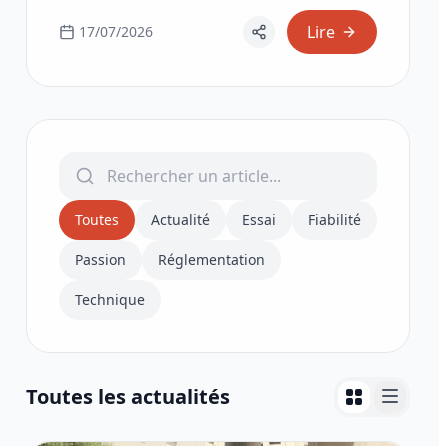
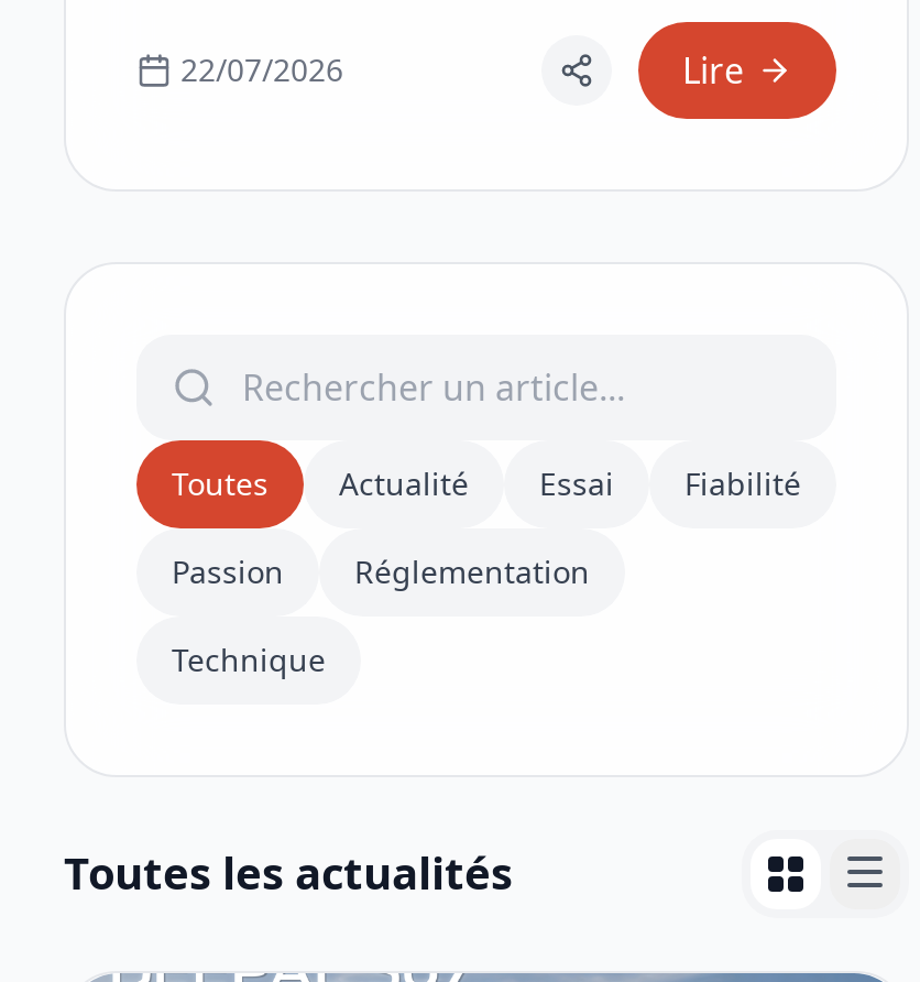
[79,22,153,41] 17/07/2026 -> [180,48,343,90] 22/07/2026

